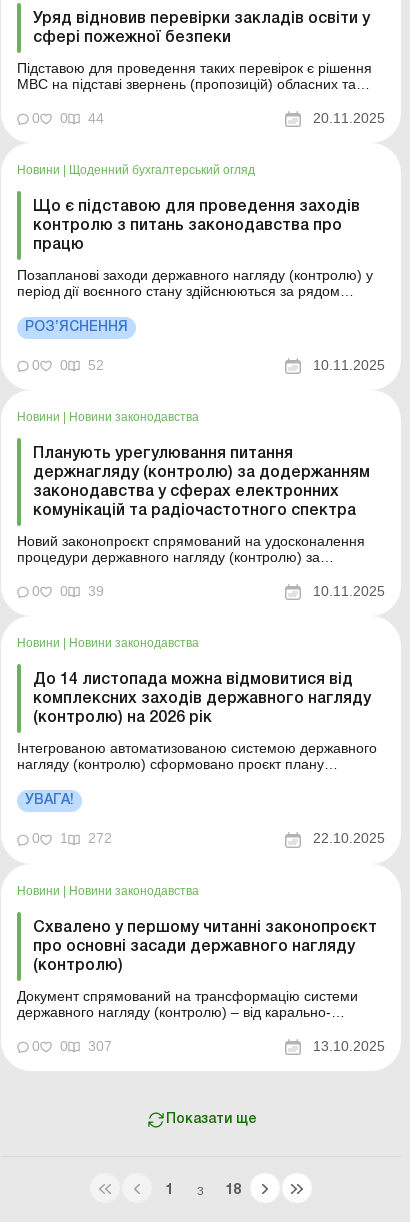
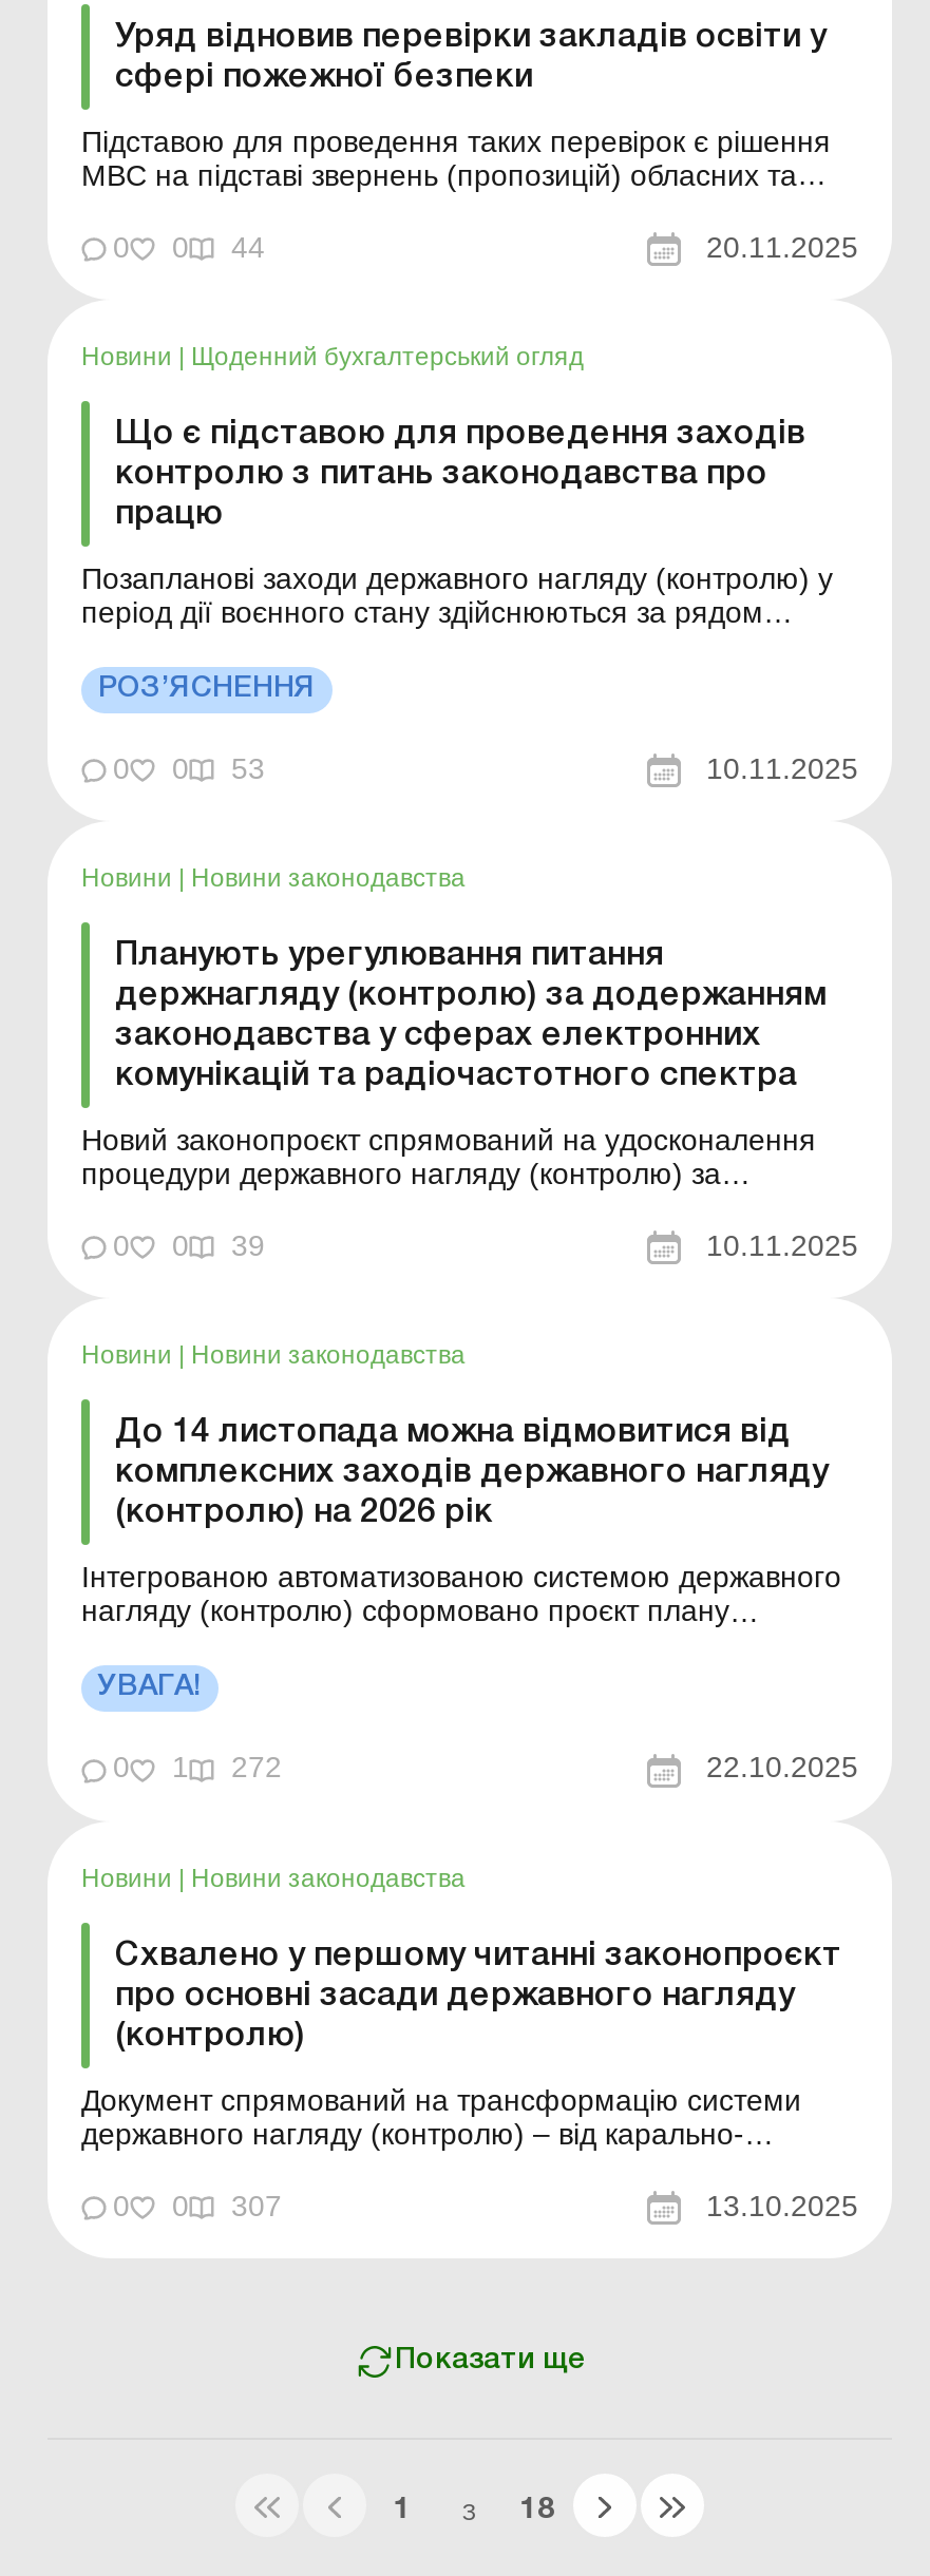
[88,357,104,373] 52 -> [231,751,265,785] 53

